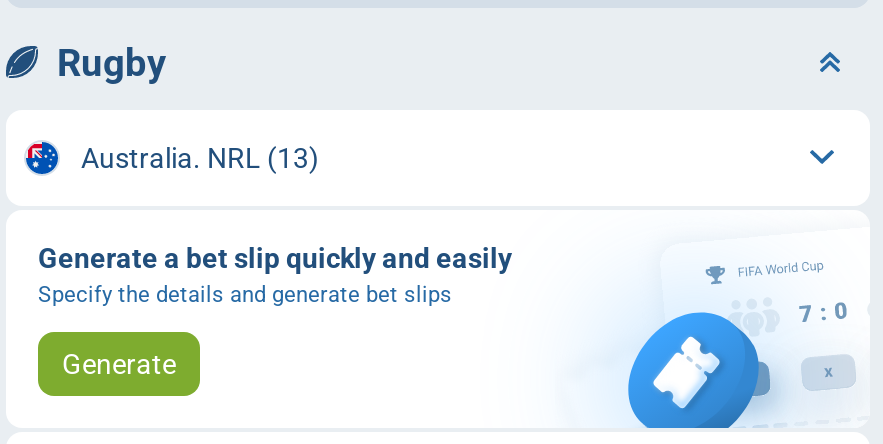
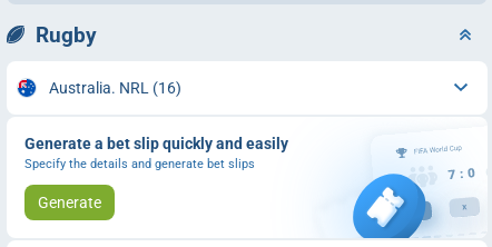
[81,142,319,174] Australia. NRL (13) -> [48,79,181,97] Australia. NRL (16)

